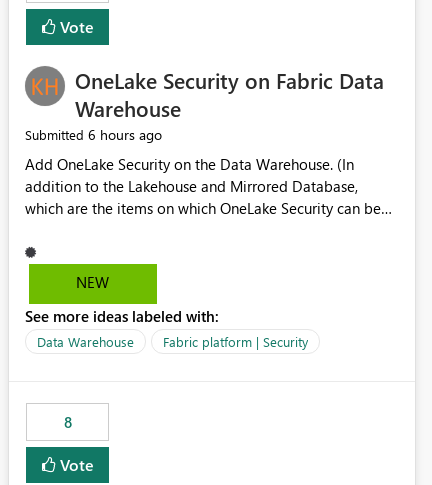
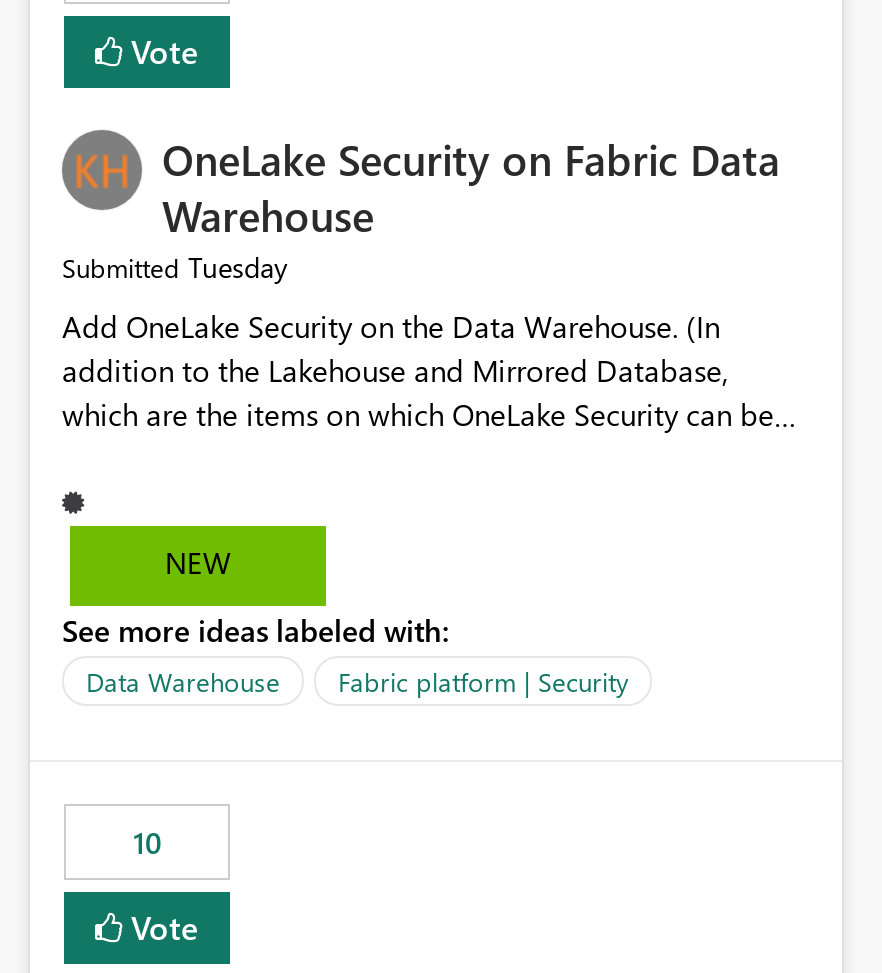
[25,125,162,144] Submitted 6 hours ago -> [62,249,288,287] Submitted Tuesday
[63,412,71,432] 8 -> [133,823,161,863] 10

